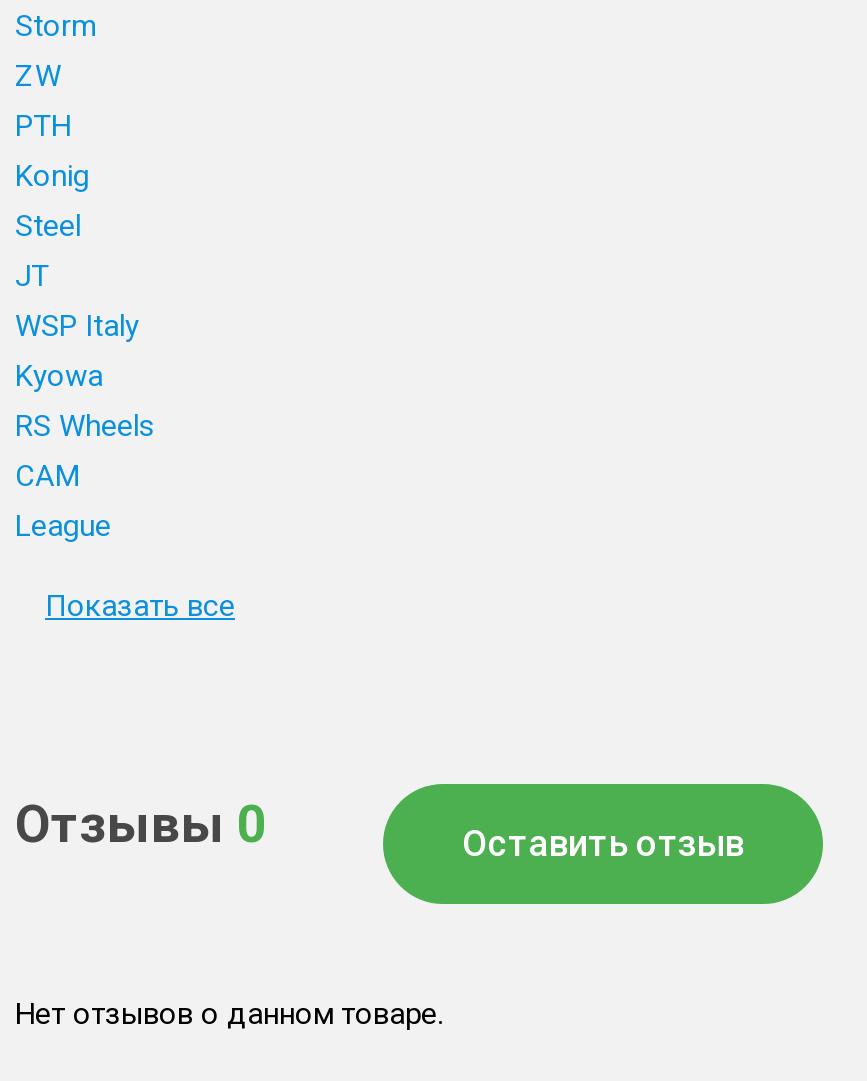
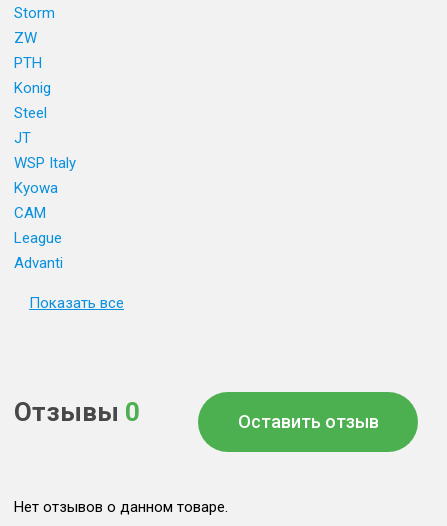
[15,408,155,444] RS Wheels -> none
moved [15,458,111,544] -> [14,204,62,247]: CAM | League
none -> [14,254,63,272] Advanti

